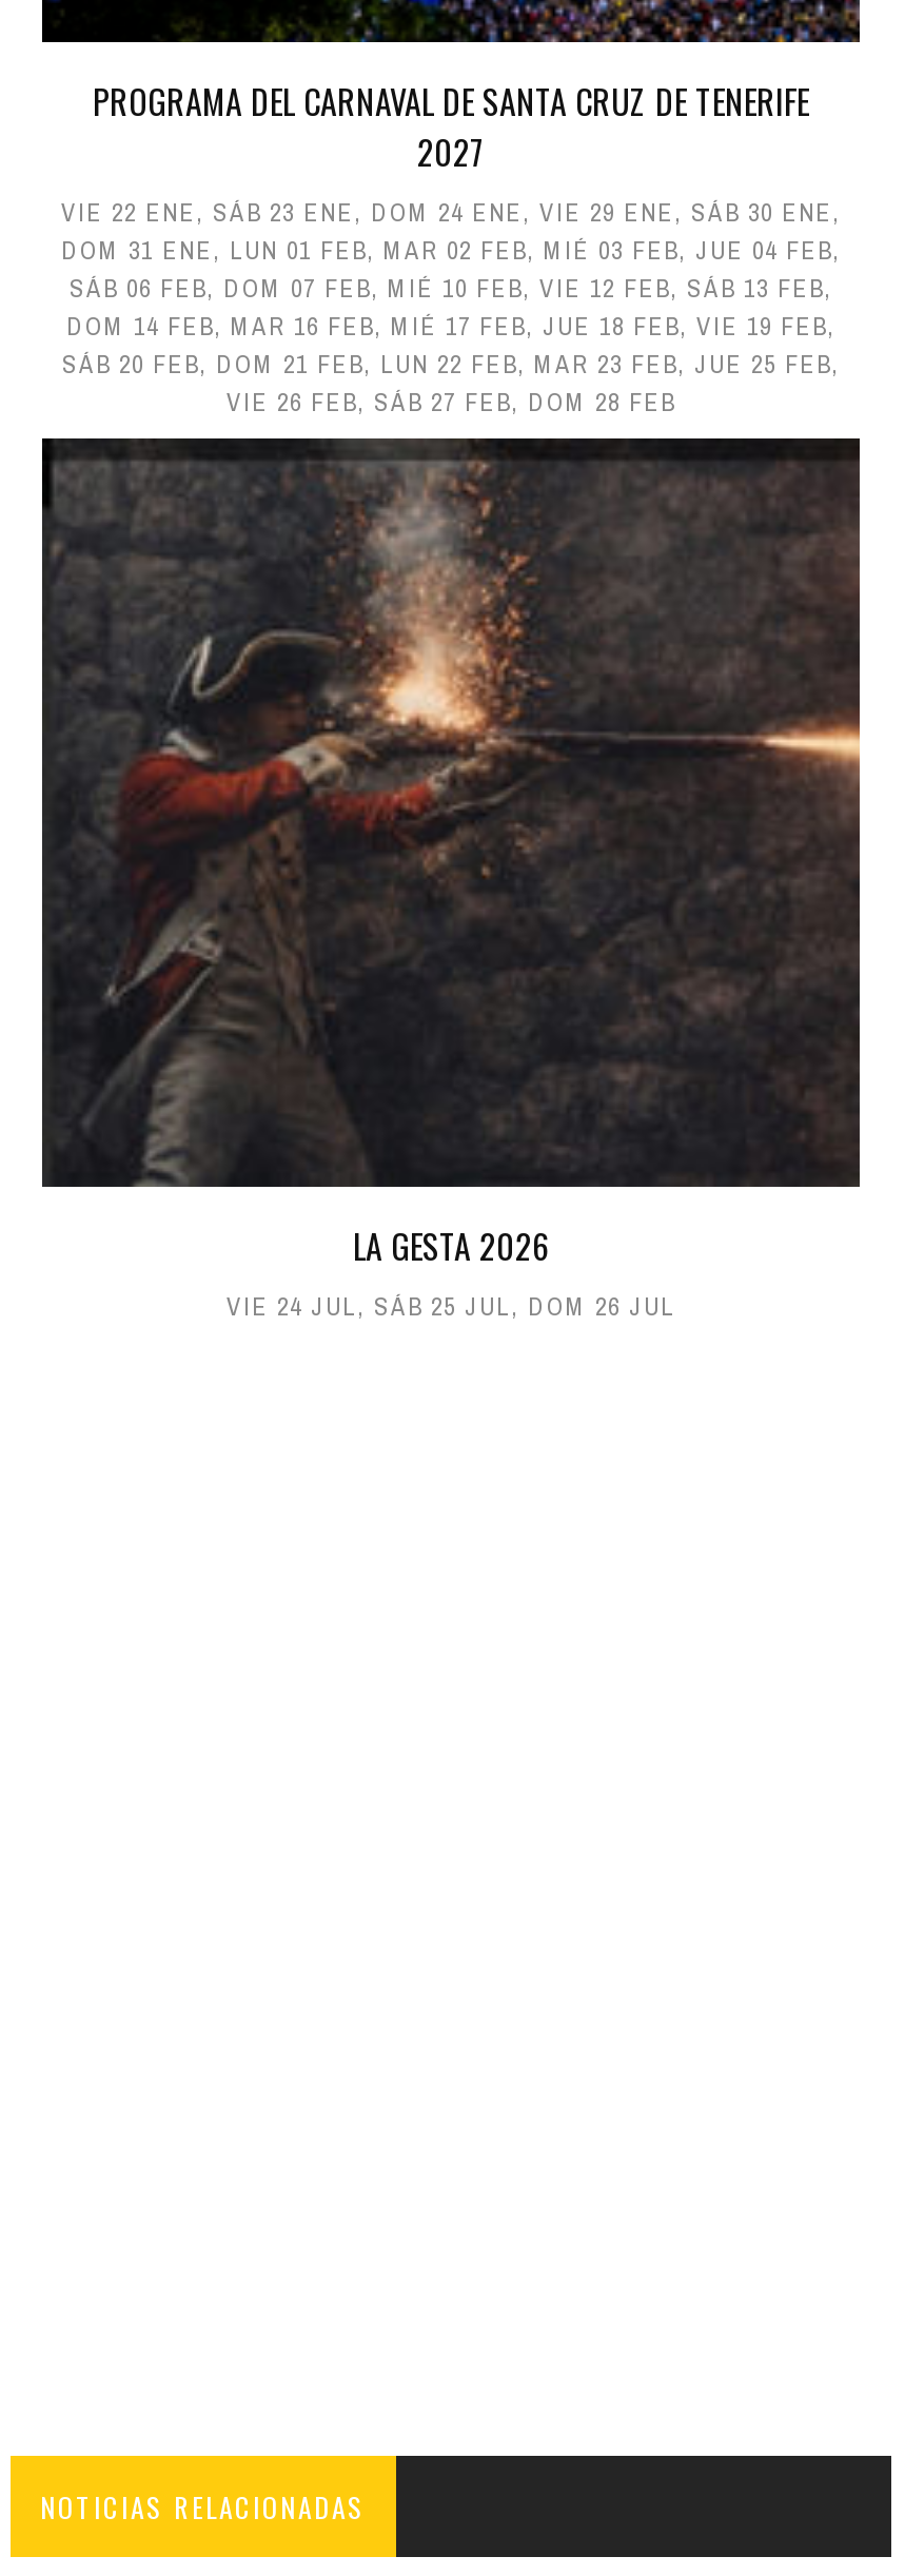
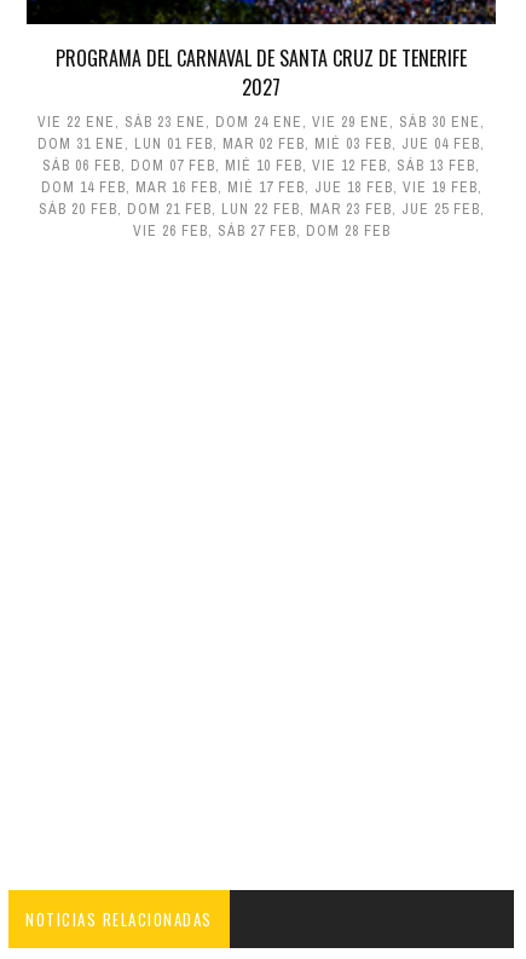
[40,436,862,1324] [image] | LA GESTA 2026 | VIE 24 JUL, SÁB 25 JUL, DOM 26 JUL -> none

